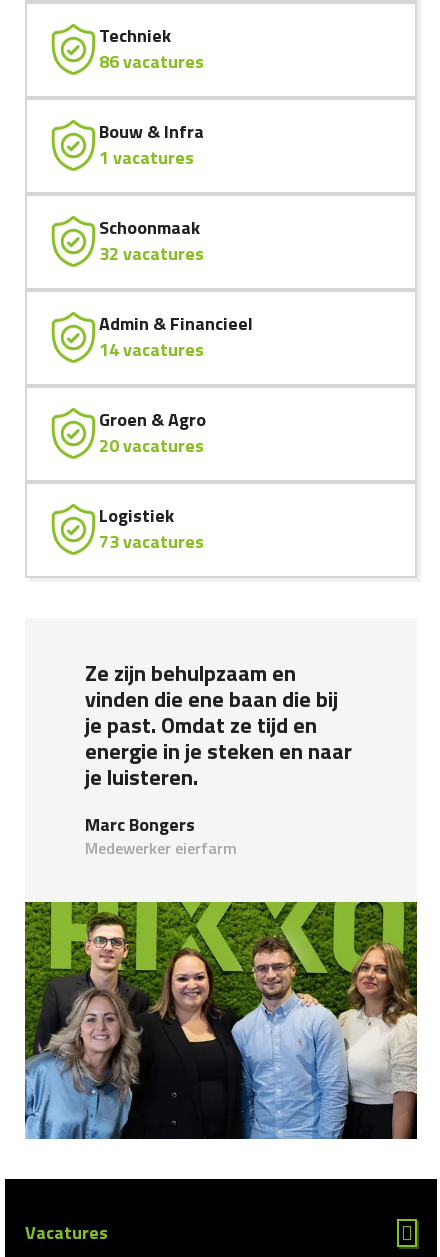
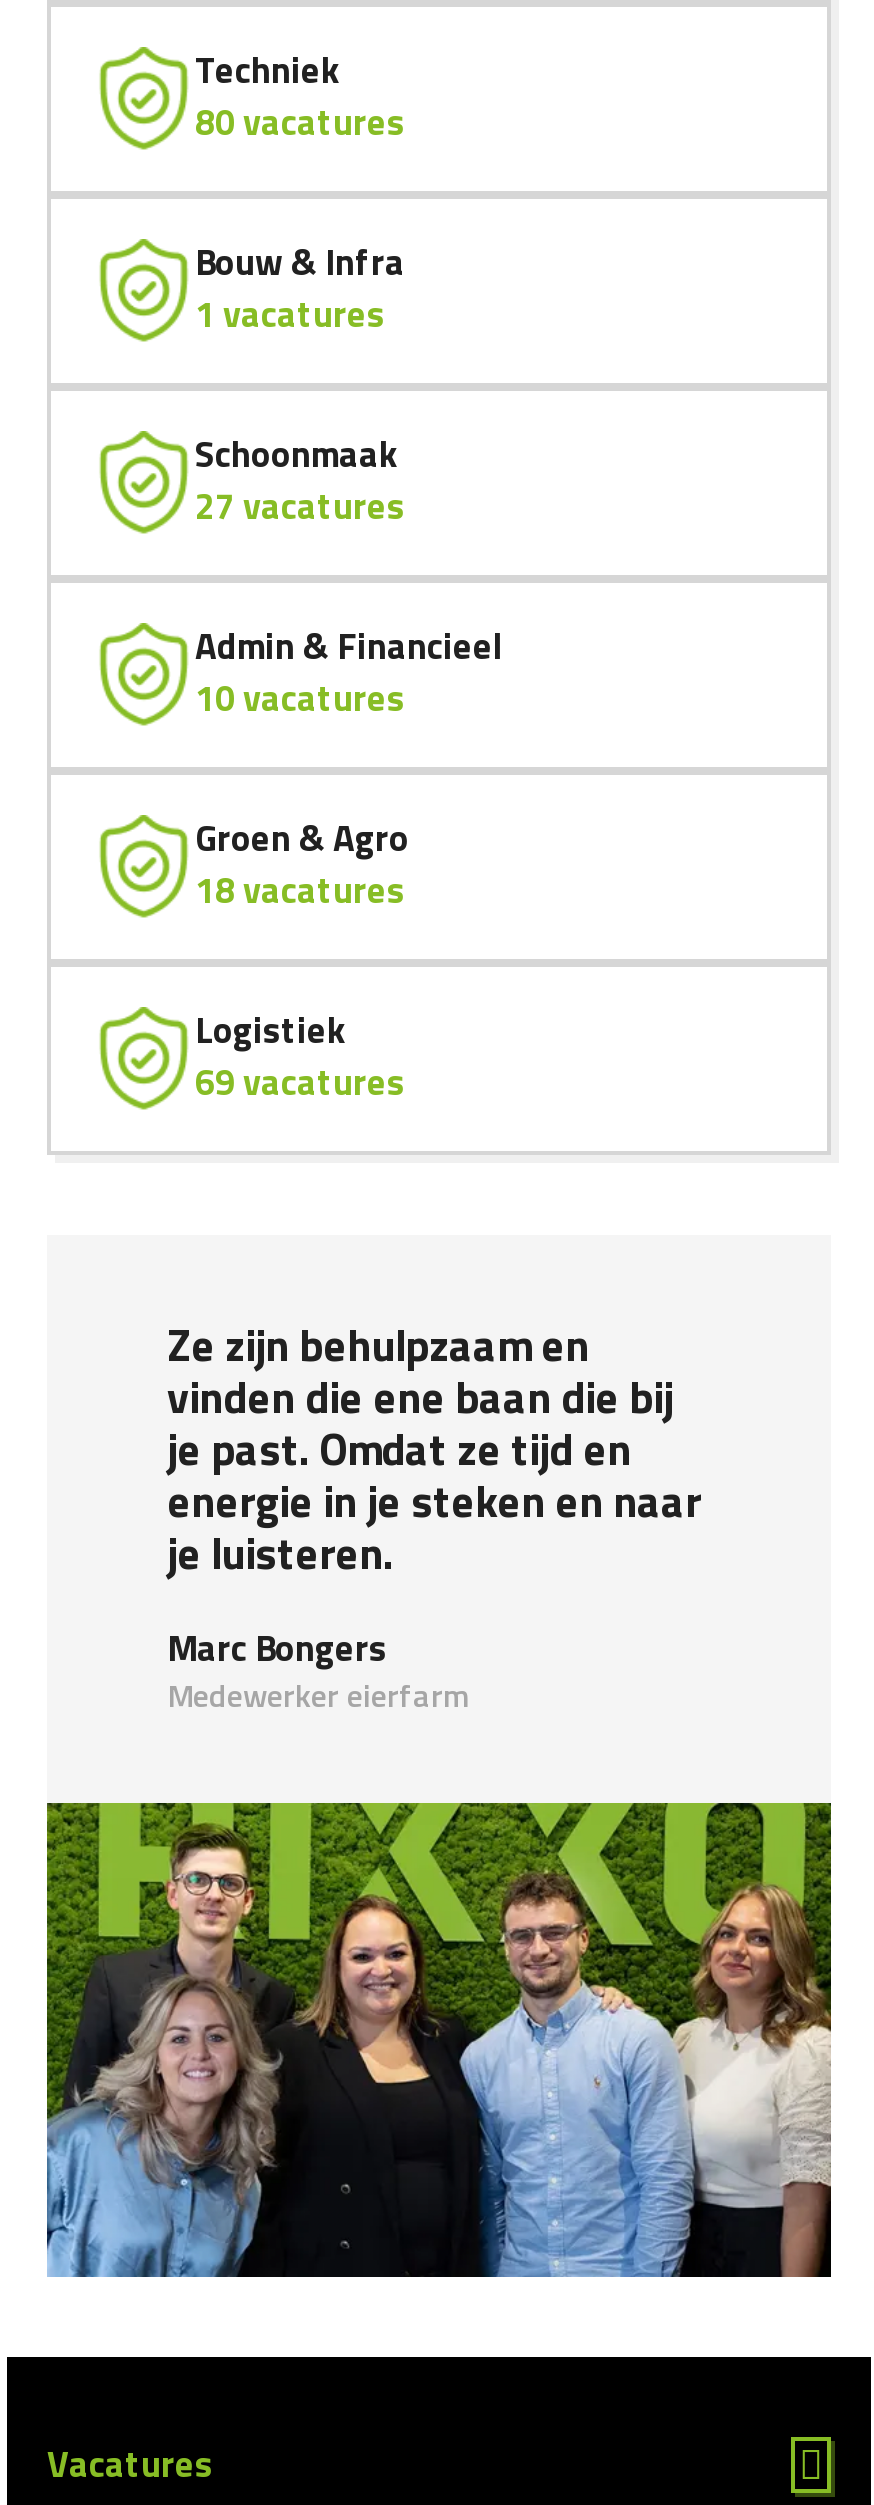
[99,48,204,75] 86 vacatures -> [195,95,405,149] 80 vacatures
[99,240,204,267] 32 vacatures -> [195,479,405,533] 27 vacatures
[99,336,204,363] 14 vacatures -> [195,671,405,725] 10 vacatures
[99,432,204,459] 20 vacatures -> [195,863,405,917] 18 vacatures
[99,528,204,555] 73 vacatures -> [195,1055,405,1109] 69 vacatures

